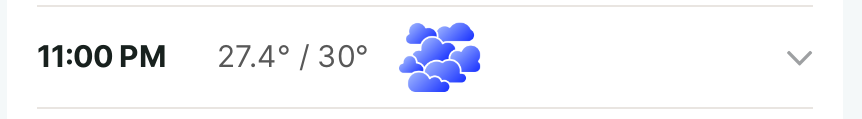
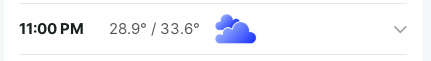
[37,21,511,95] [image] | 11:00 PM 27.4° / 30° -> [19,12,257,47] [image] | 11:00 PM 28.9° / 33.6°

